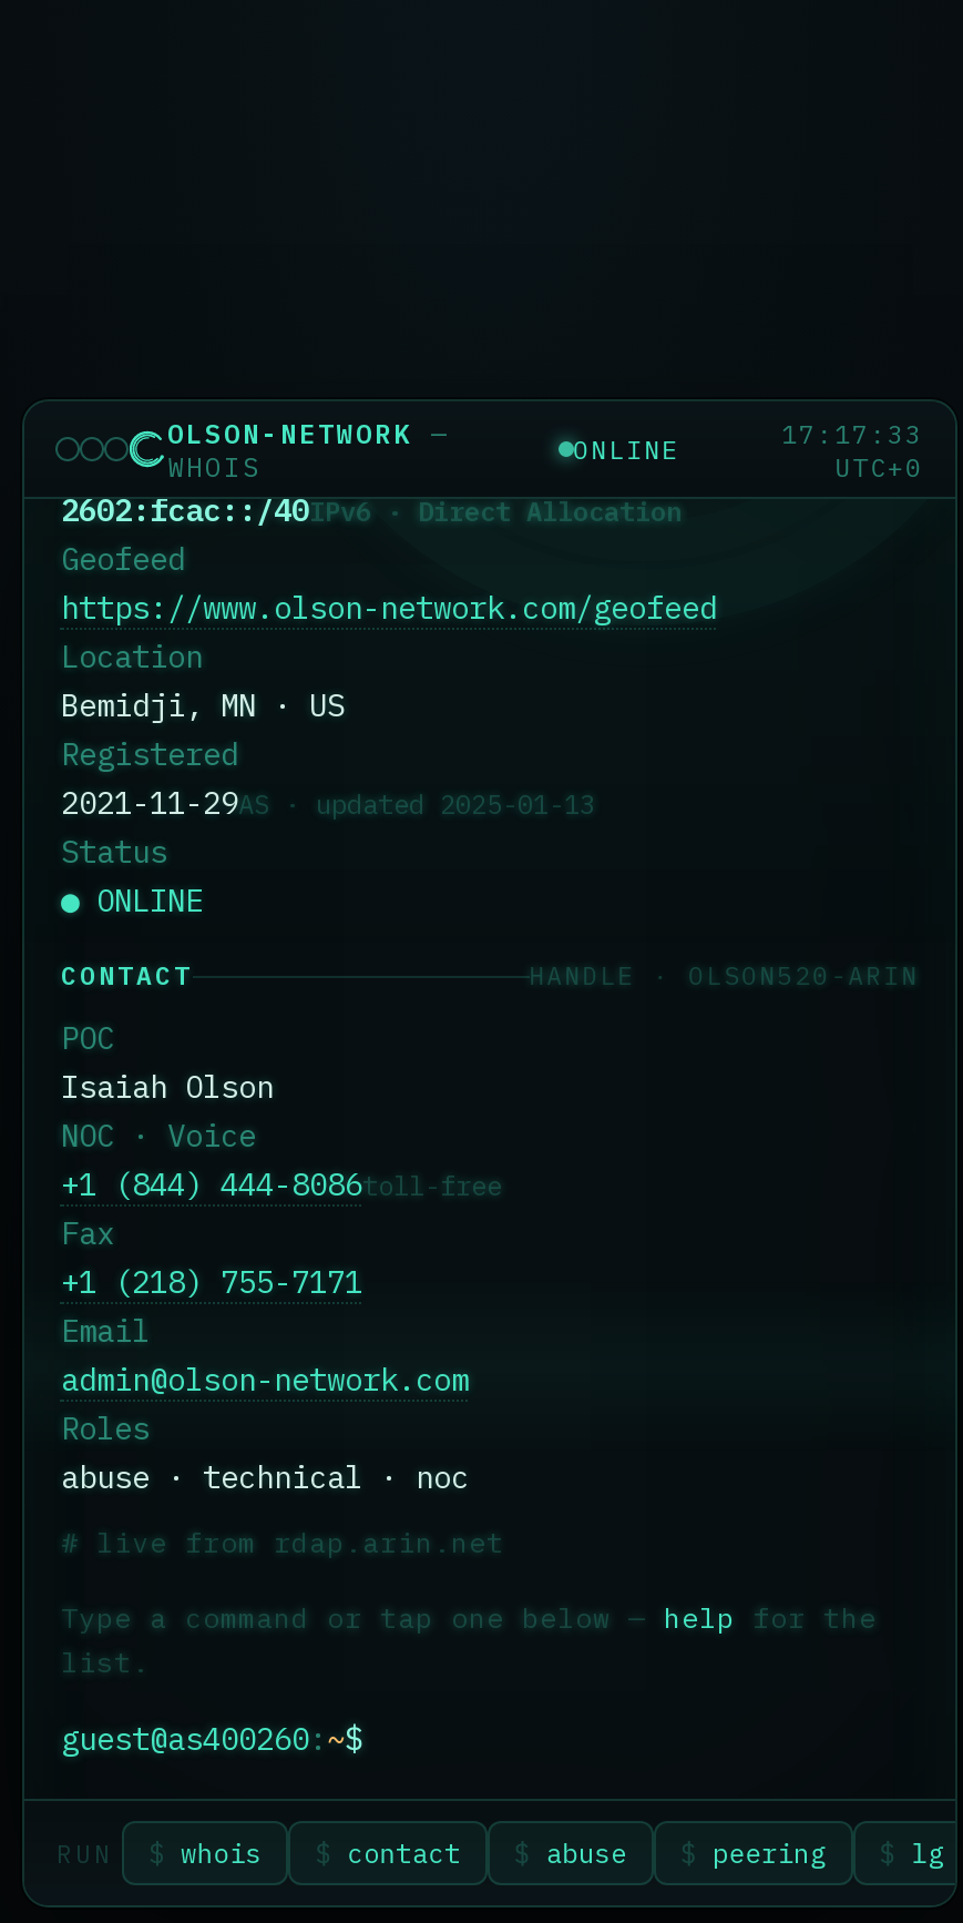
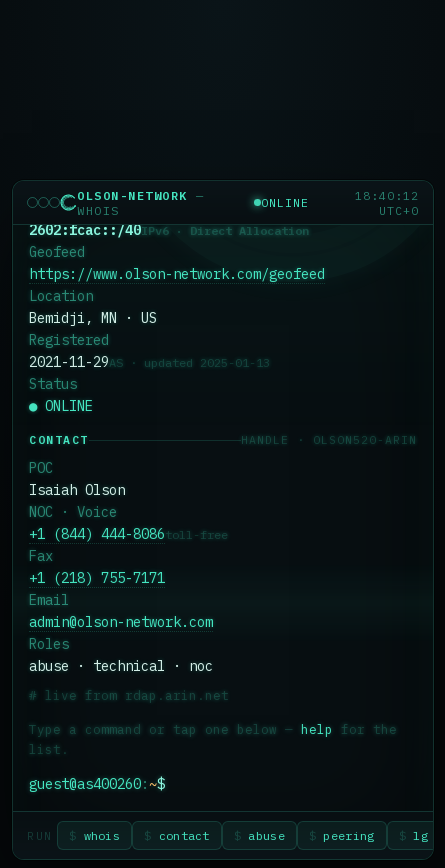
[781,417,923,450] 17:17:33 -> [355,188,419,203] 18:40:12

